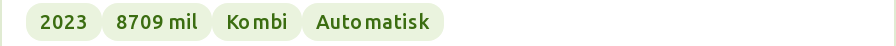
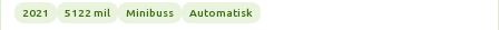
[40,11,288,33] 2023 | 8709 mil | Kombi -> [22,7,174,19] 2021 | 5122 mil | Minibuss

